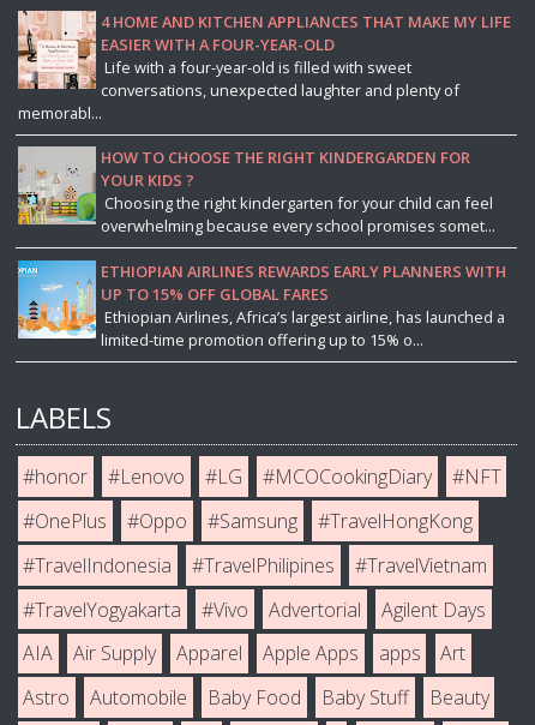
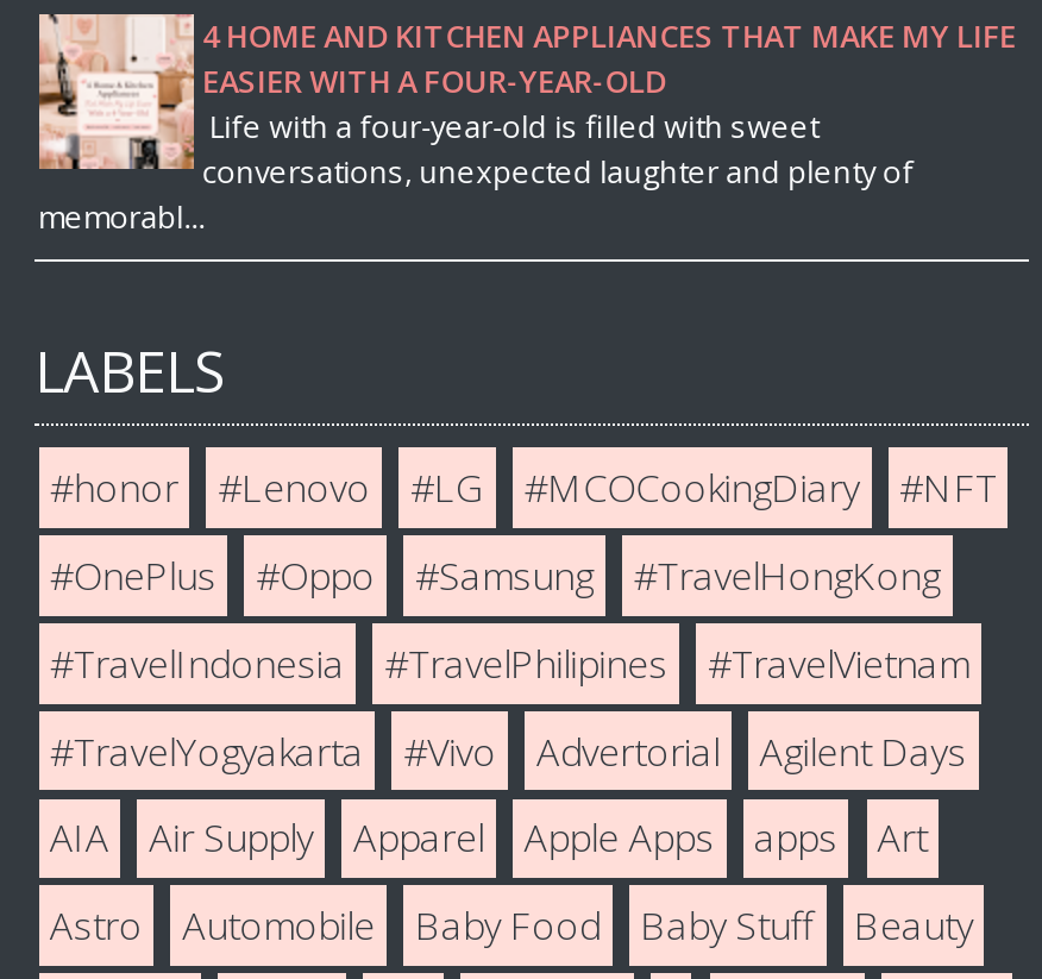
[17,145,506,350] [image] | HOW TO CHOOSE THE RIGHT KINDERGARDEN FOR | YOUR KIDS ? | Choosing the right kindergarten for your child can feel | overwhelming because every school promises somet... | ETHIOPIAN AIRLINES REWARDS EARLY PLANNERS WITH | UP TO 15% OFF GLOBAL FARES | Ethiopian Airlines, Africa’s largest airline, has launched a | limited-time promotion offering up to 15% o... -> none
[17,238,517,340] [image] -> none

